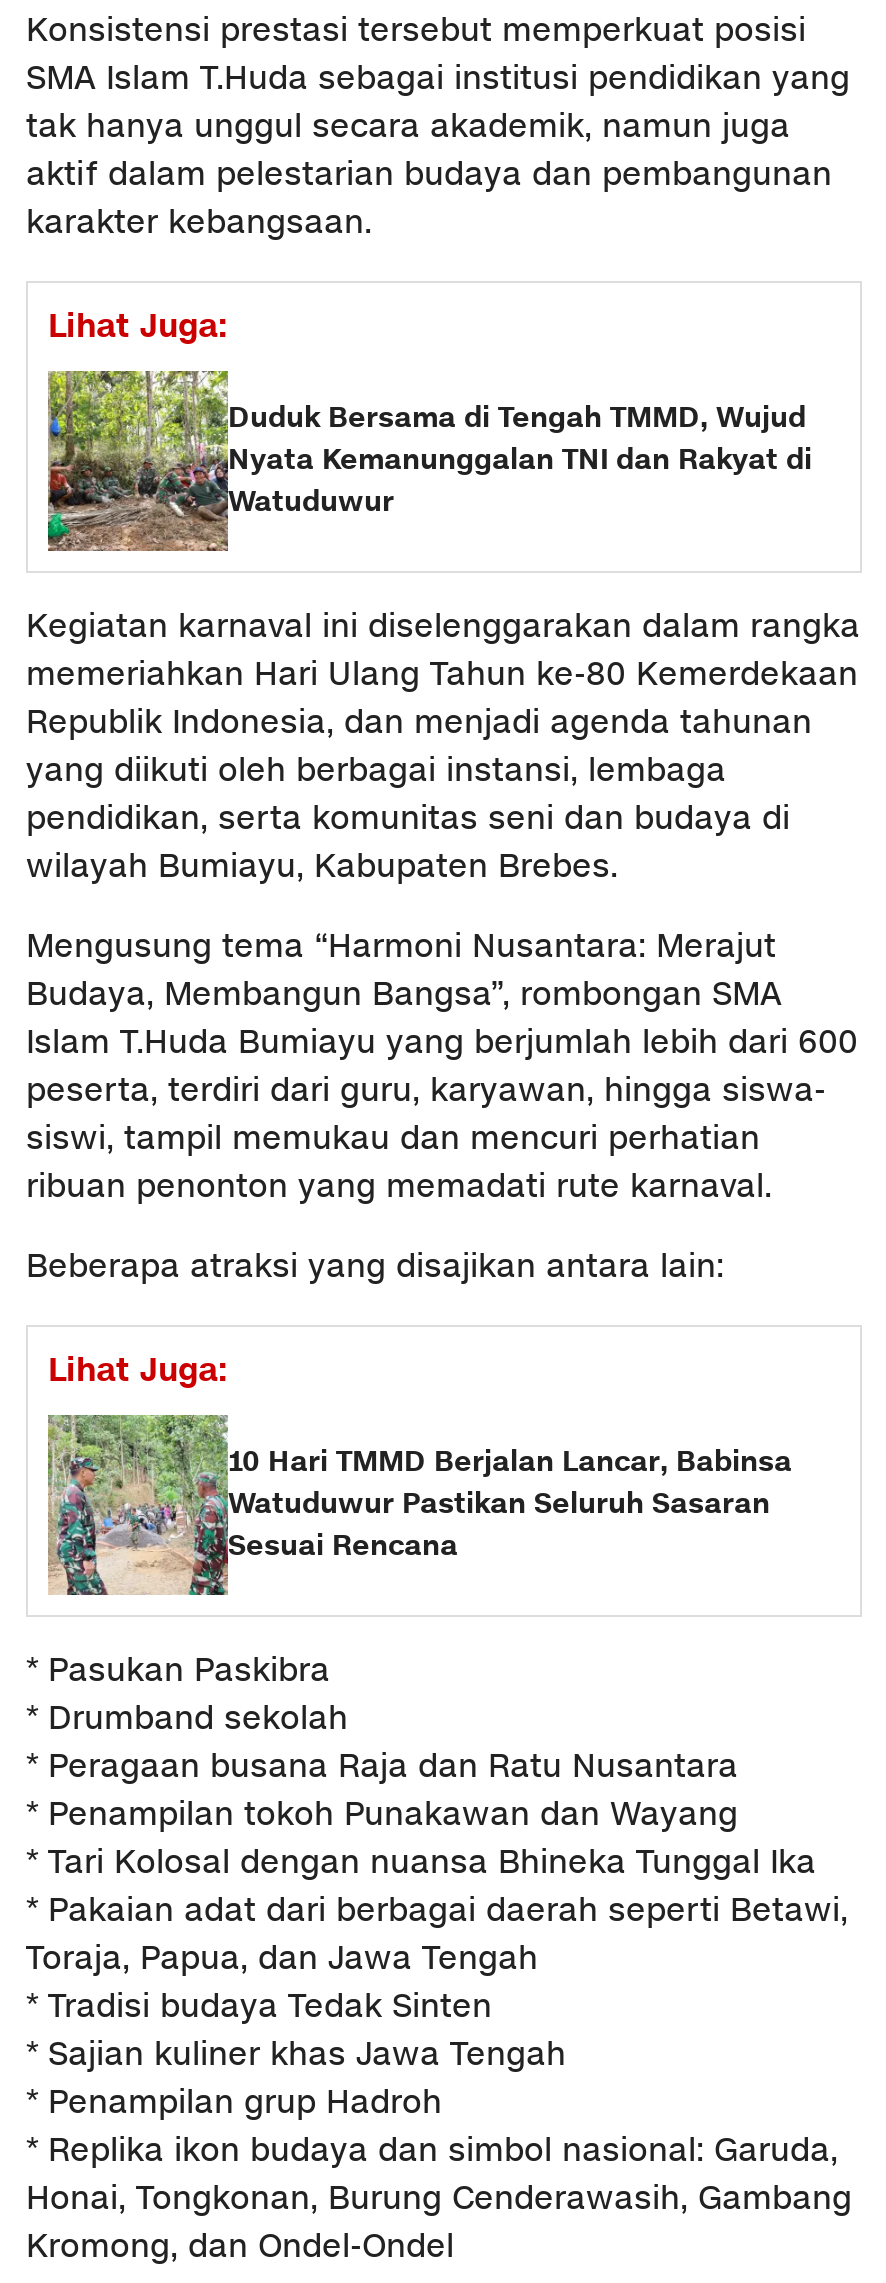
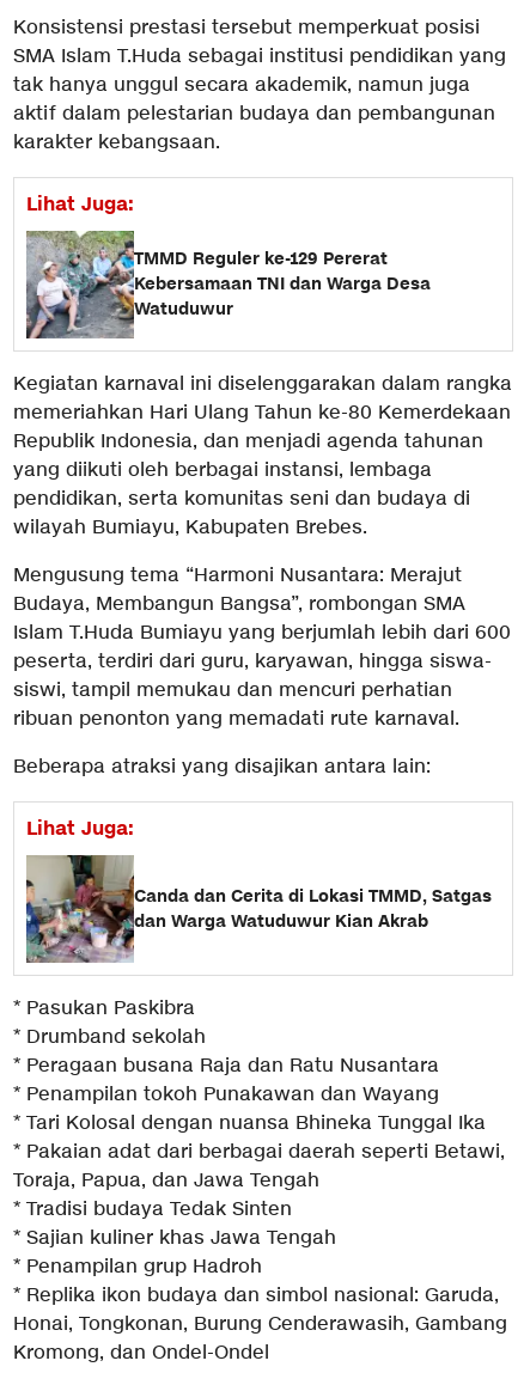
[46,369,812,553] [image] | Duduk Bersama di Tengah TMMD, Wujud | Nyata Kemanunggalan TNI dan Rakyat di -> [25,231,431,340] [image] | TMMD Reguler ke-129 Pererat | Kebersamaan TNI dan Warga Desa
[46,1413,792,1597] [image] | 10 Hari TMMD Berjalan Lancar, Babinsa | Watuduwur Pastikan Seluruh Sasaran | Sesuai Rencana -> [25,854,492,964] [image] | Canda dan Cerita di Lokasi TMMD, Satgas | dan Warga Watuduwur Kian Akrab

